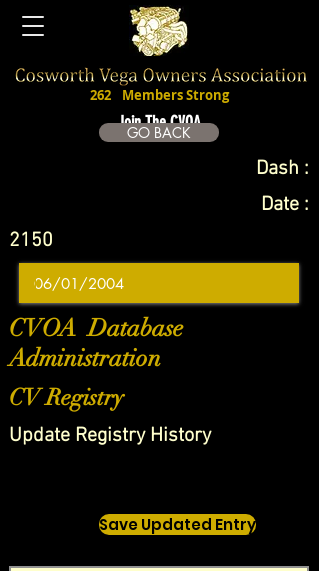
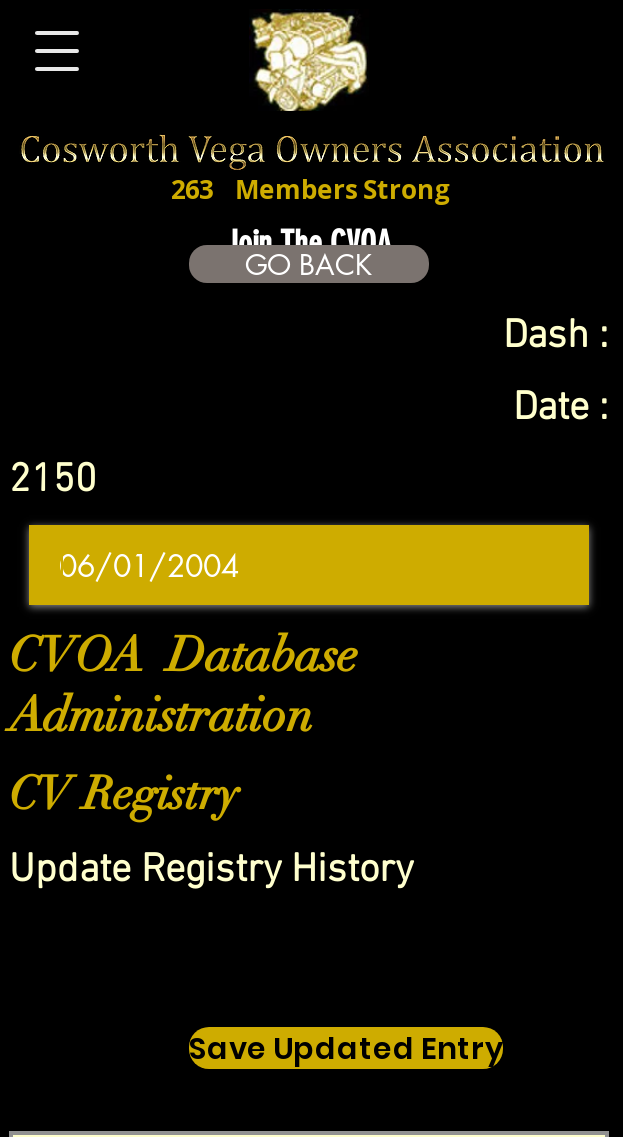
[90,86,229,104] 262 Members Strong -> [171,171,449,207] 263 Members Strong

